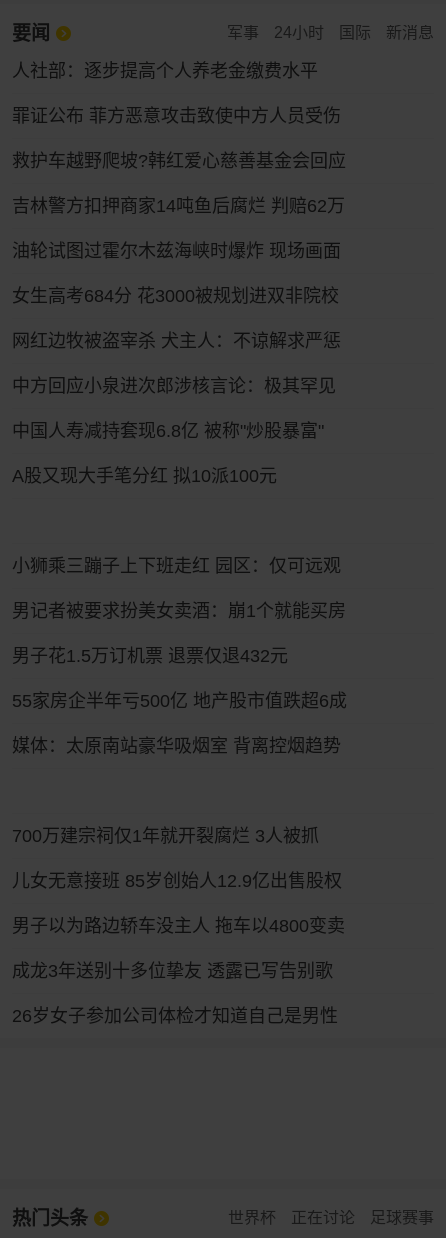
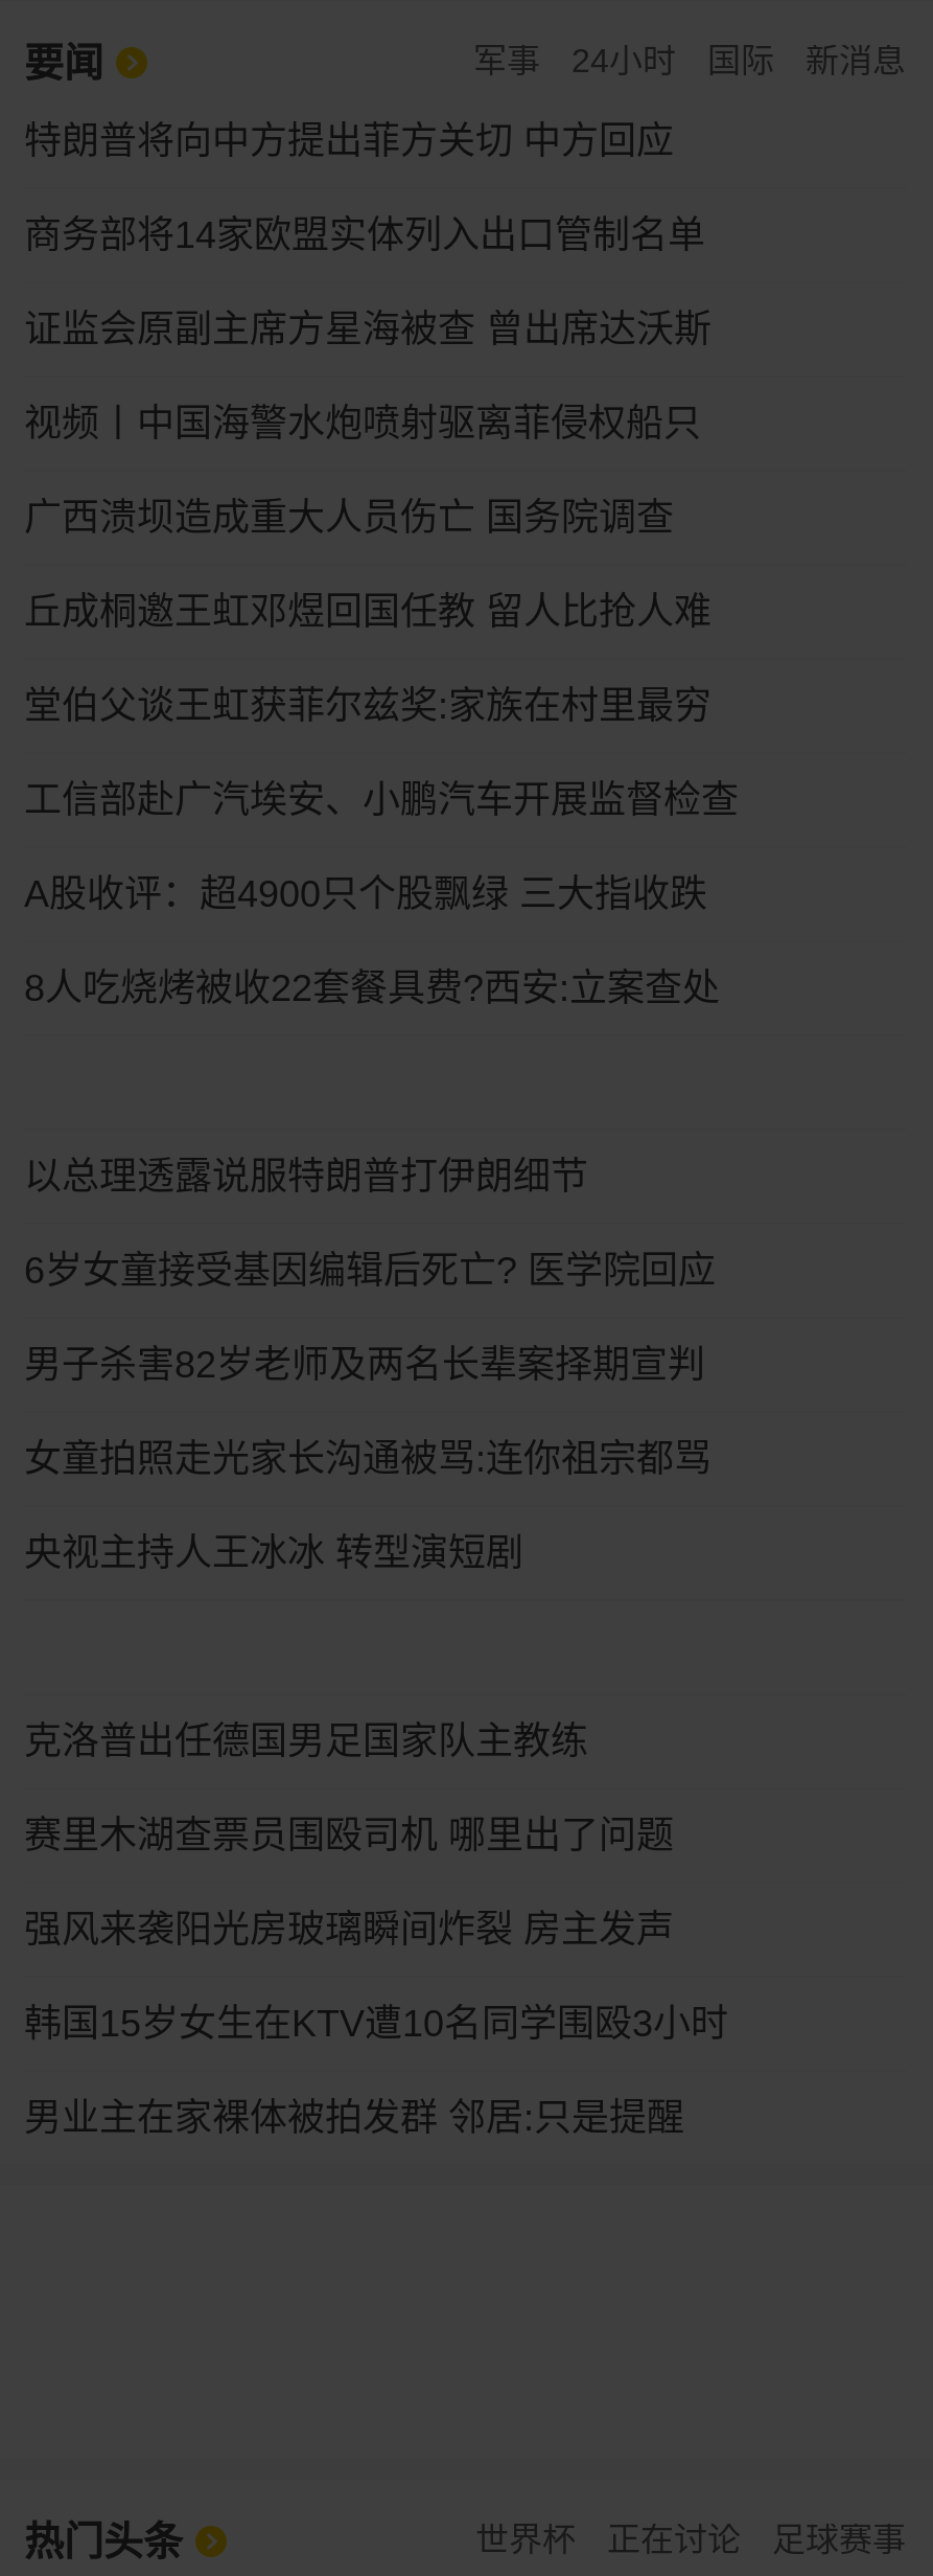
[12,61,318,81] 人社部：逐步提高个人养老金缴费水平 -> [24,120,674,162] 特朗普将向中方提出菲方关切 中方回应
[12,106,341,126] 罪证公布 菲方恶意攻击致使中方人员受伤 -> [24,214,705,256] 商务部将14家欧盟实体列入出口管制名单
[12,151,346,171] 救护车越野爬坡?韩红爱心慈善基金会回应 -> [24,309,712,350] 证监会原副主席方星海被查 曾出席达沃斯
[12,196,345,216] 吉林警方扣押商家14吨鱼后腐烂 判赔62万 -> [24,403,701,444] 视频丨中国海警水炮喷射驱离菲侵权船只
[12,241,341,261] 油轮试图过霍尔木兹海峡时爆炸 现场画面 -> [24,497,674,539] 广西溃坝造成重大人员伤亡 国务院调查
[12,286,339,306] 女生高考684分 花3000被规划进双非院校 -> [24,591,712,633] 丘成桐邀王虹邓煜回国任教 留人比抢人难
[12,331,341,351] 网红边牧被盗宰杀 犬主人：不谅解求严惩 -> [24,685,712,727] 堂伯父谈王虹获菲尔兹奖:家族在村里最穷
[12,376,336,396] 中方回应小泉进次郎涉核言论：极其罕见 -> [24,779,739,821] 工信部赴广汽埃安、小鹏汽车开展监督检查
[12,421,324,441] 中国人寿减持套现6.8亿 被称"炒股暴富" -> [24,873,707,915] A股收评：超4900只个股飘绿 三大指收跌
[12,466,277,486] A股又现大手笔分红 拟10派100元 -> [24,967,720,1009] 8人吃烧烤被收22套餐具费?西安:立案查处
[12,556,341,576] 小狮乘三蹦子上下班走红 园区：仅可远观 -> [24,1156,588,1198] 以总理透露说服特朗普打伊朗细节
[12,601,346,621] 男记者被要求扮美女卖酒：崩1个就能买房 -> [24,1250,716,1292] 6岁女童接受基因编辑后死亡? 医学院回应
[12,646,288,666] 男子花1.5万订机票 退票仅退432元 -> [24,1344,705,1386] 男子杀害82岁老师及两名长辈案择期宣判
[12,691,347,711] 55家房企半年亏500亿 地产股市值跌超6成 -> [24,1438,712,1480] 女童拍照走光家长沟通被骂:连你祖宗都骂
[12,736,341,756] 媒体：太原南站豪华吸烟室 背离控烟趋势 -> [24,1532,523,1574] 央视主持人王冰冰 转型演短剧
[12,826,319,846] 700万建宗祠仅1年就开裂腐烂 3人被抓 -> [24,1720,588,1762] 克洛普出任德国男足国家队主教练
[12,871,342,891] 儿女无意接班 85岁创始人12.9亿出售股权 -> [24,1815,674,1856] 赛里木湖查票员围殴司机 哪里出了问题
[12,916,345,936] 男子以为路边轿车没主人 拖车以4800变卖 -> [24,1909,674,1951] 强风来袭阳光房玻璃瞬间炸裂 房主发声
[12,961,333,981] 成龙3年送别十多位挚友 透露已写告别歌 -> [24,2003,728,2045] 韩国15岁女生在KTV遭10名同学围殴3小时
[12,1006,338,1026] 26岁女子参加公司体检才知道自己是男性 -> [24,2097,684,2139] 男业主在家裸体被拍发群 邻居:只是提醒

